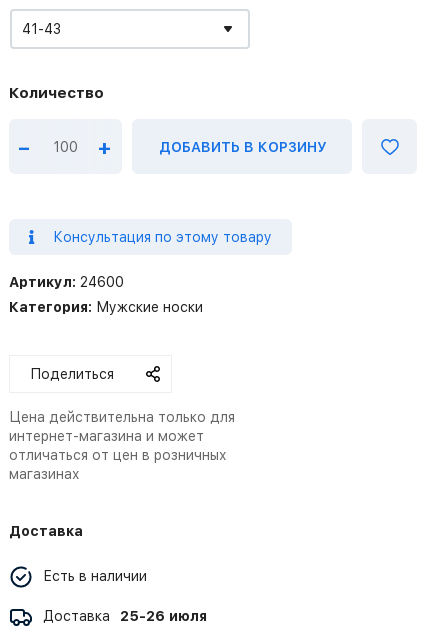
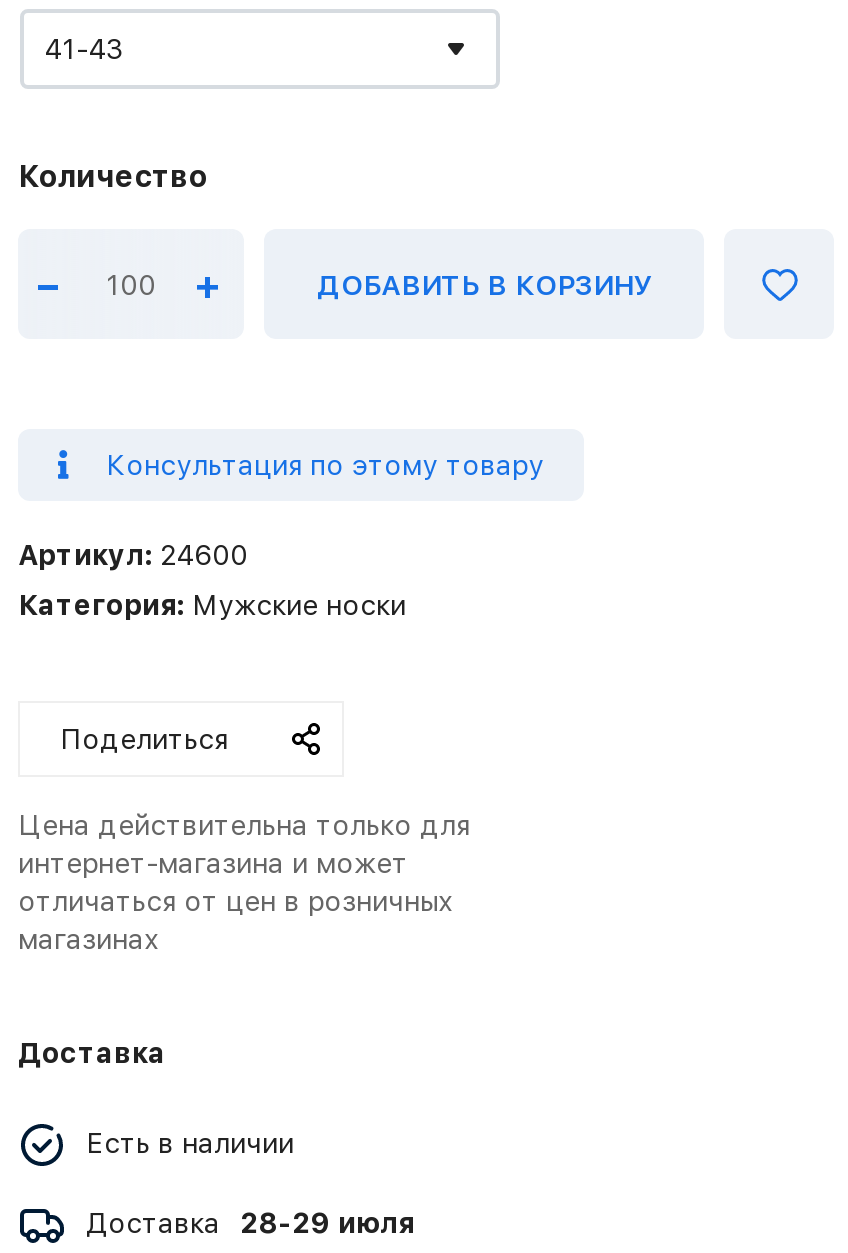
[43,608,207,624] Доставка 25-26 июля -> [86,1207,414,1239] Доставка 28-29 июля

